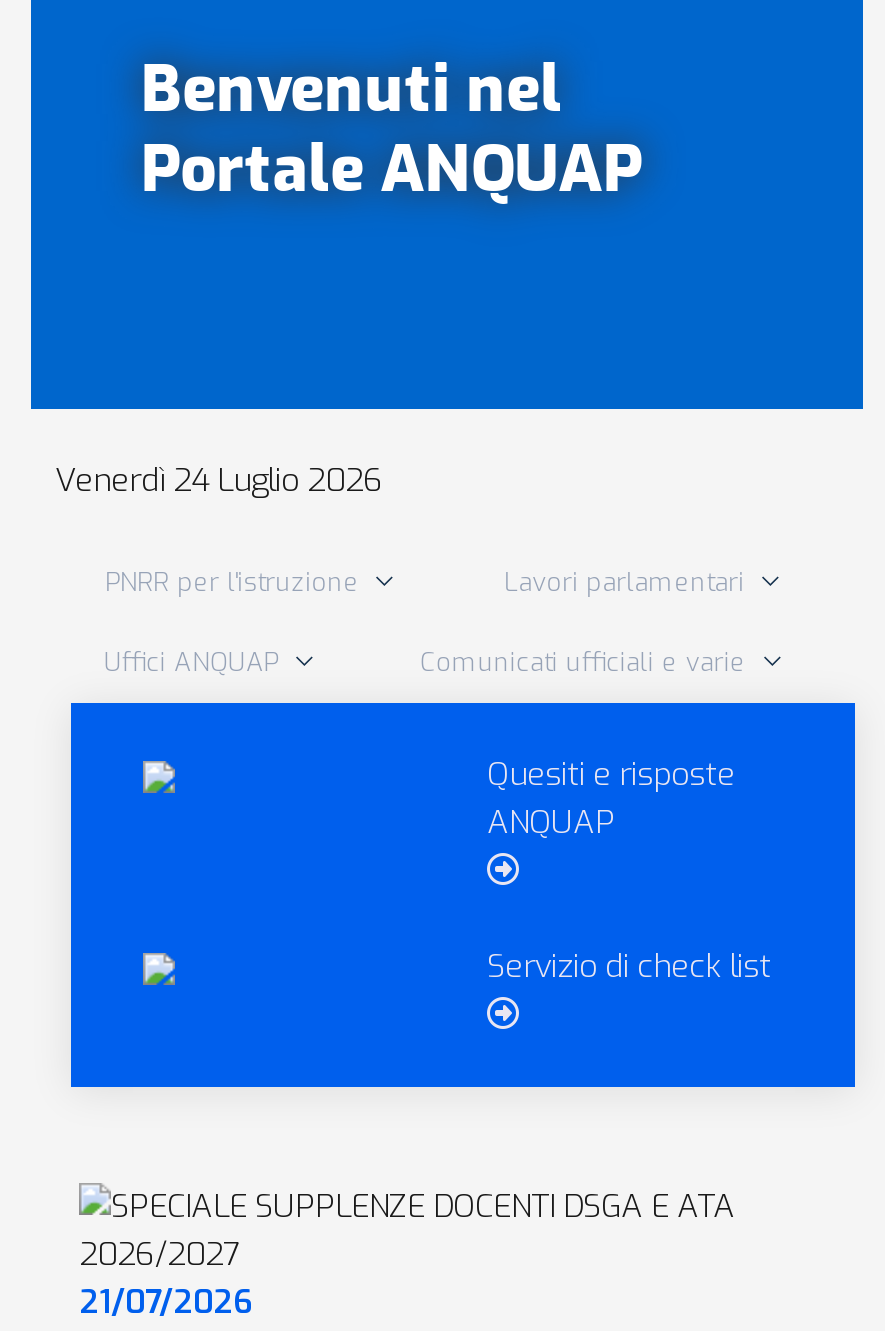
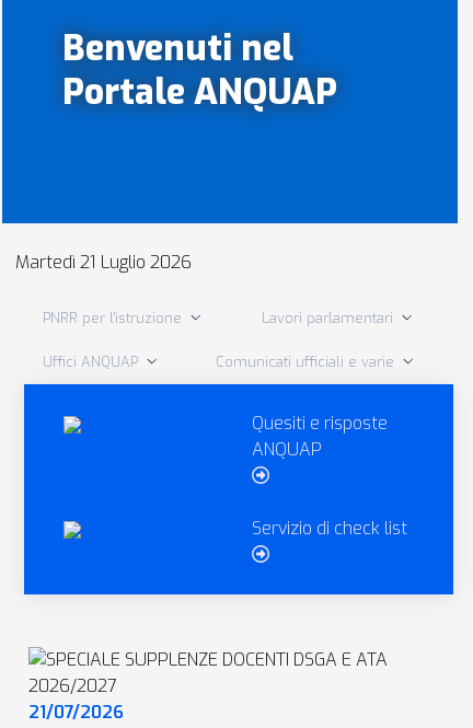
[55,459,383,501] Venerdì 24 Luglio 2026 -> [15,250,192,273] Martedì 21 Luglio 2026

